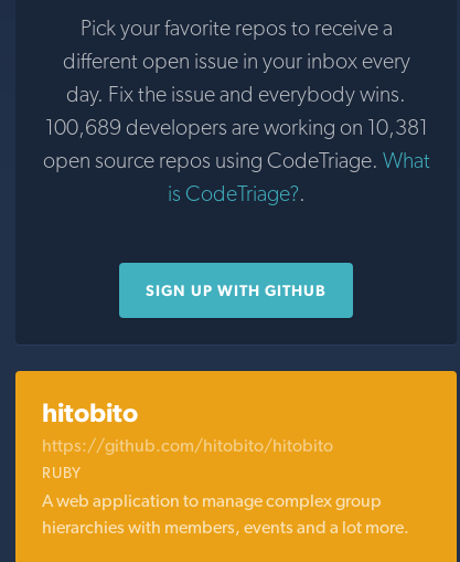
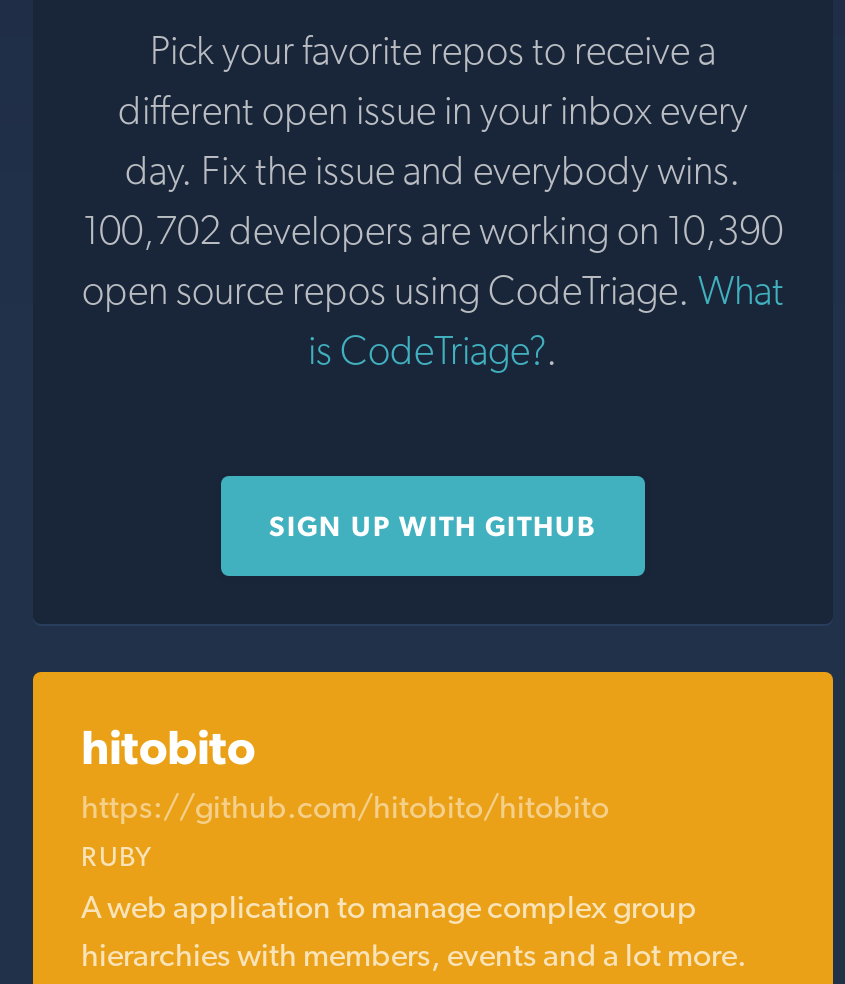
[45,114,427,140] 100,689 developers are working on 10,381 -> [83,206,783,254] 100,702 developers are working on 10,390

